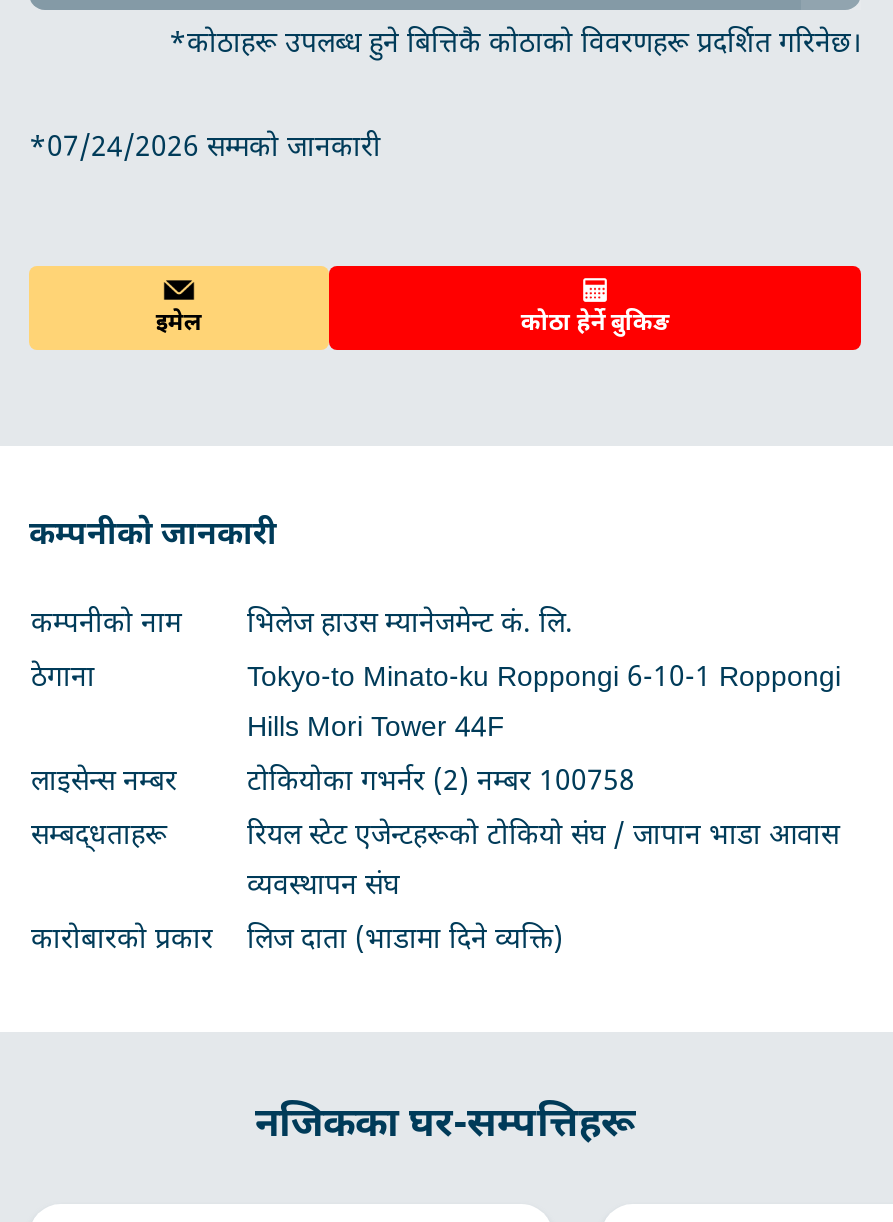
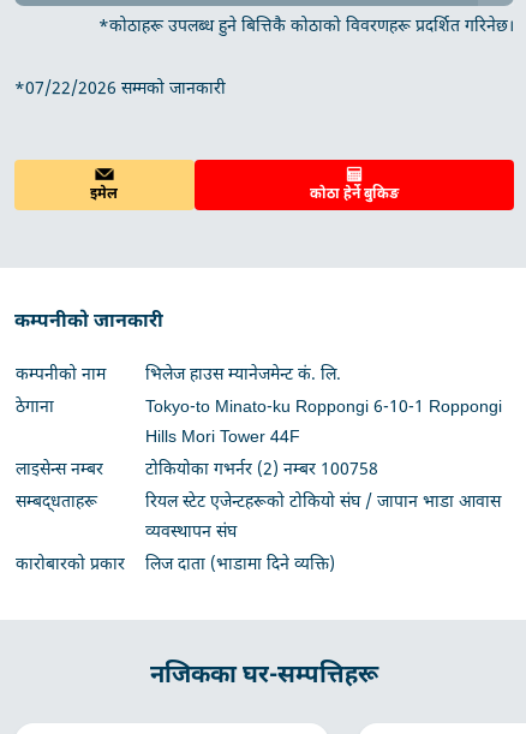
[29,131,381,169] *07/24/2026 सम्मको जानकारी -> [14,78,226,101] *07/22/2026 सम्मको जानकारी

